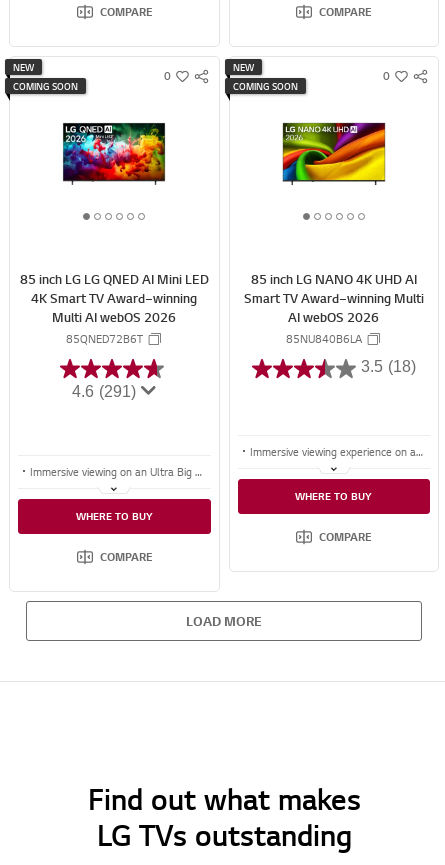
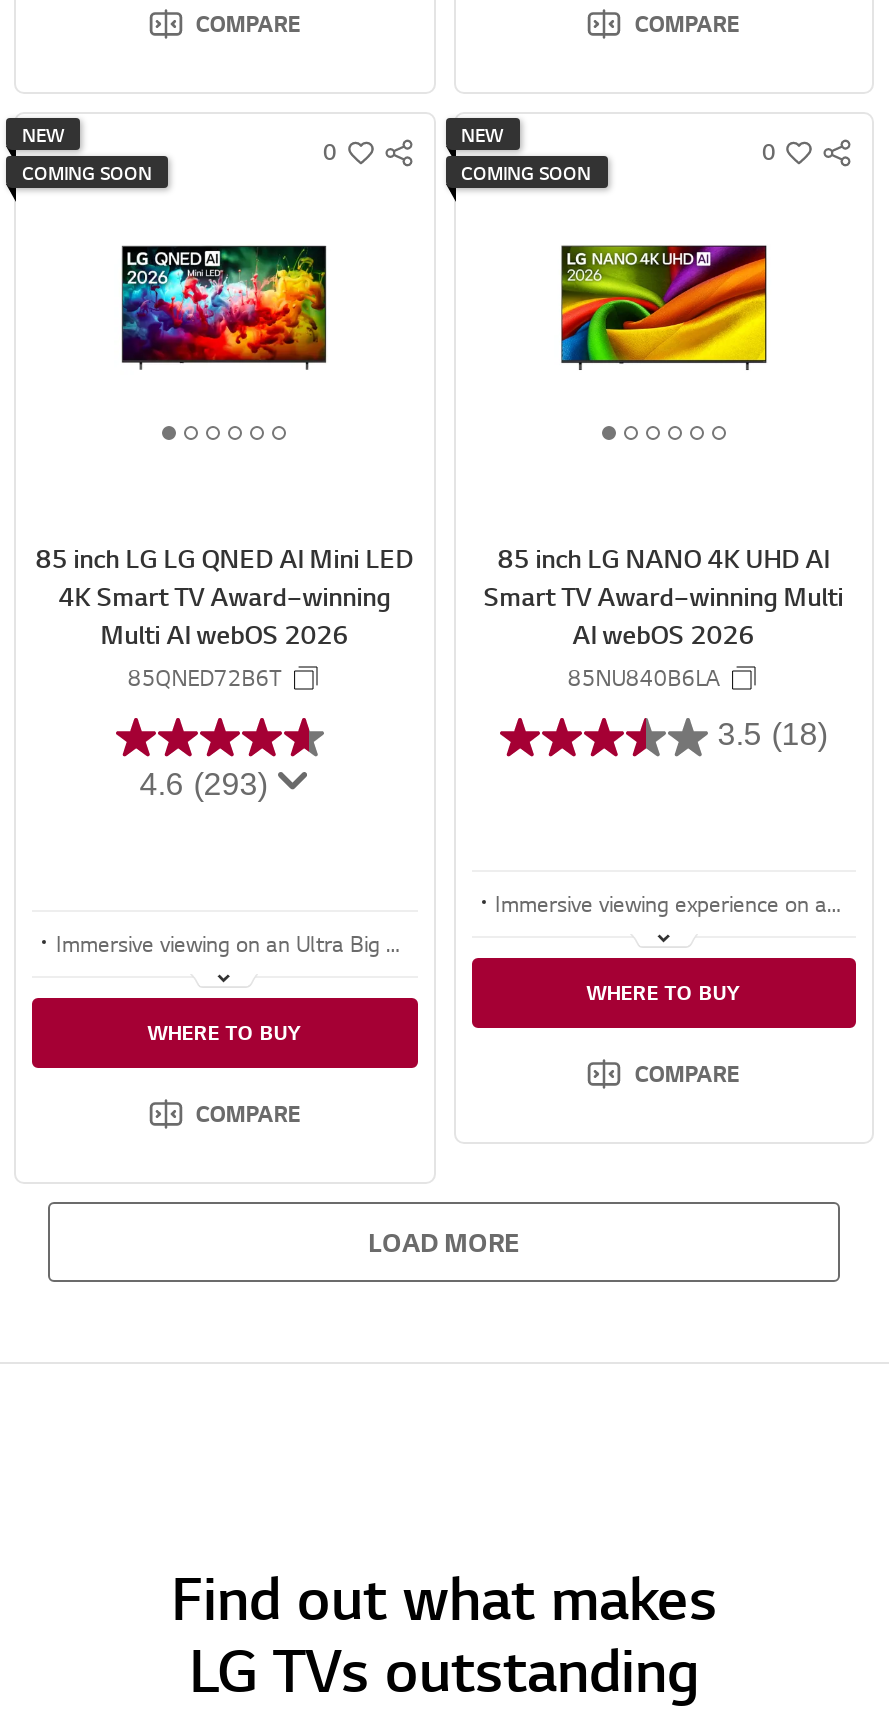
[72,383,136,400] 4.6 (291) -> [140,766,268,800] 4.6 (293)

